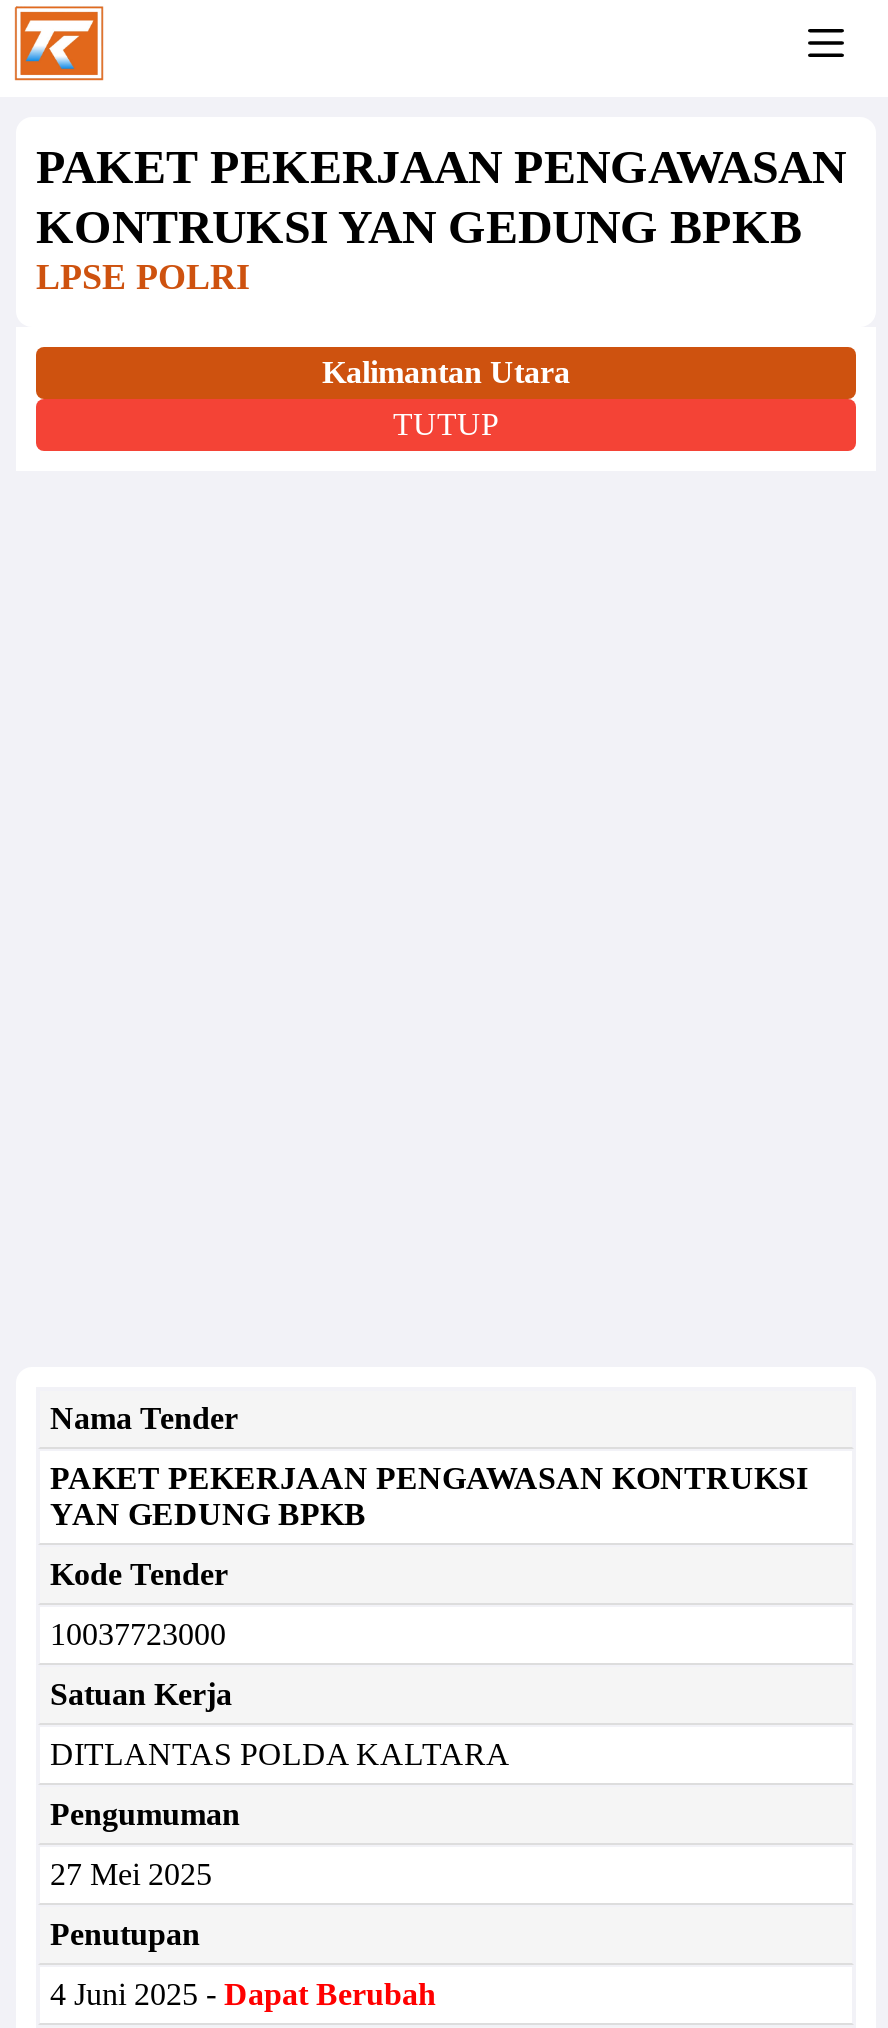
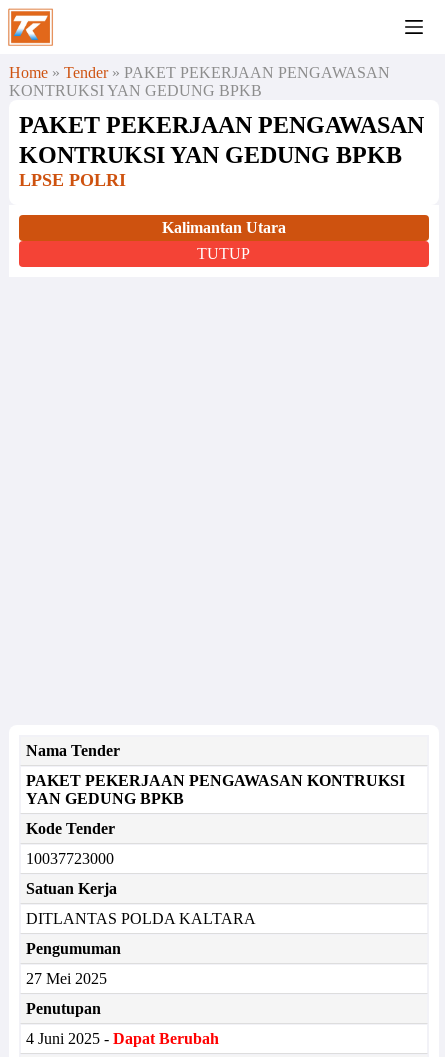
none -> [9,64,390,99] Home» Tender» PAKET PEKERJAAN PENGAWASAN | KONTRUKSI YAN GEDUNG BPKB

